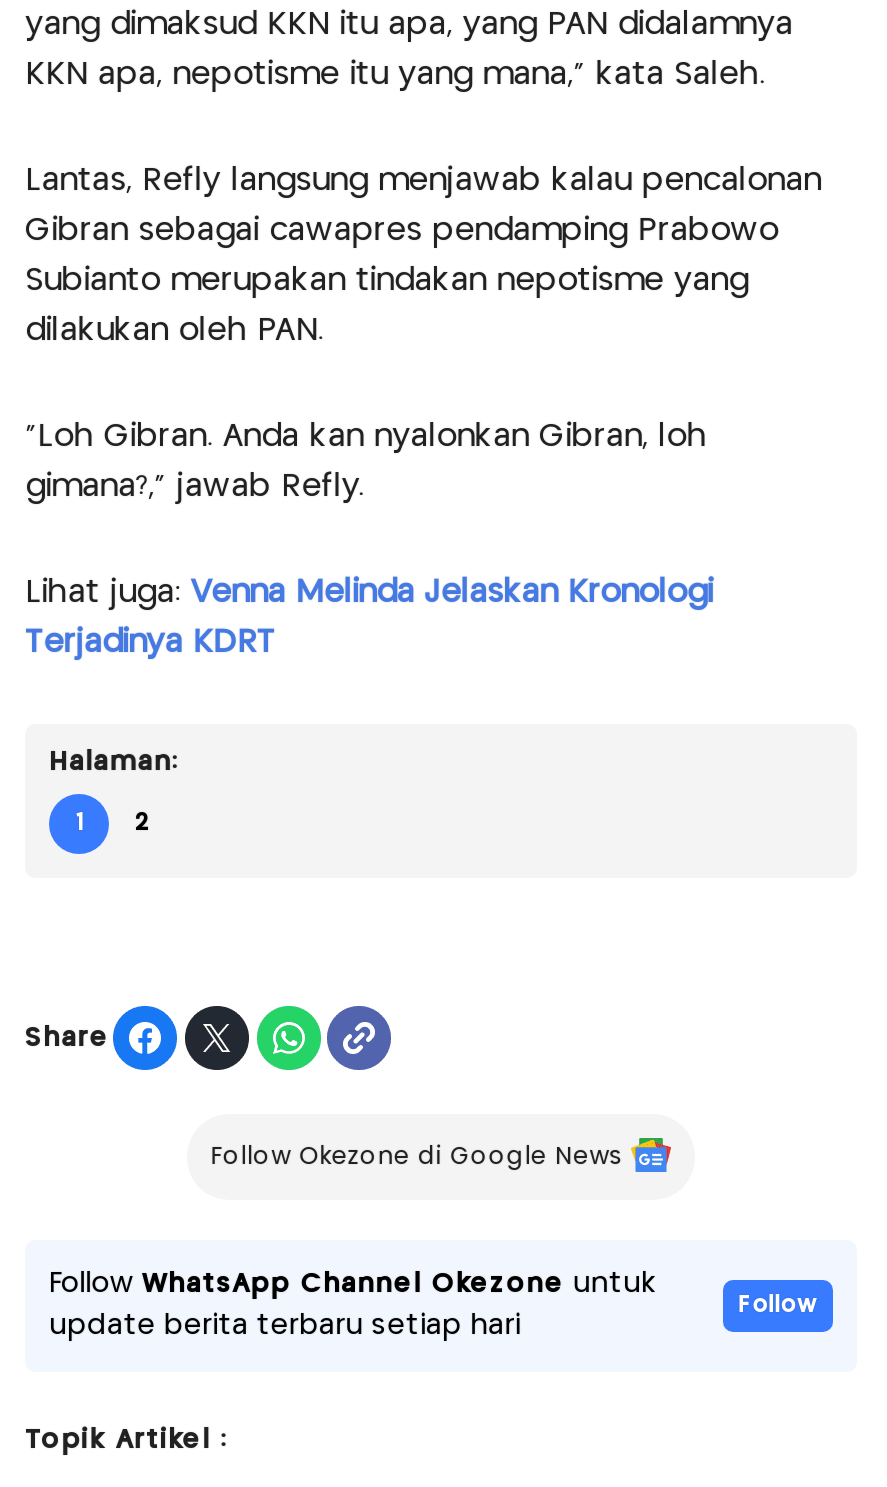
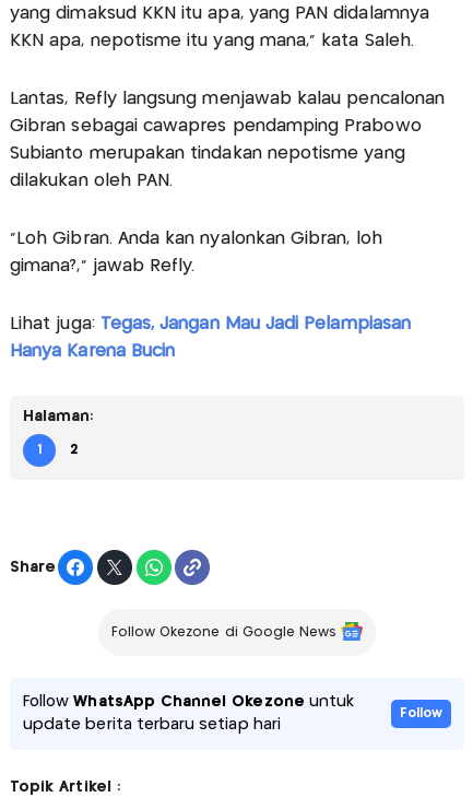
[25,579,713,609] Lihat juga: Venna Melinda Jelaskan Kronologi -> [10,316,411,333] Lihat juga: Tegas, Jangan Mau Jadi Pelampiasan
[25,629,277,659] Terjadinya KDRT -> [10,344,175,360] Hanya Karena Bucin

